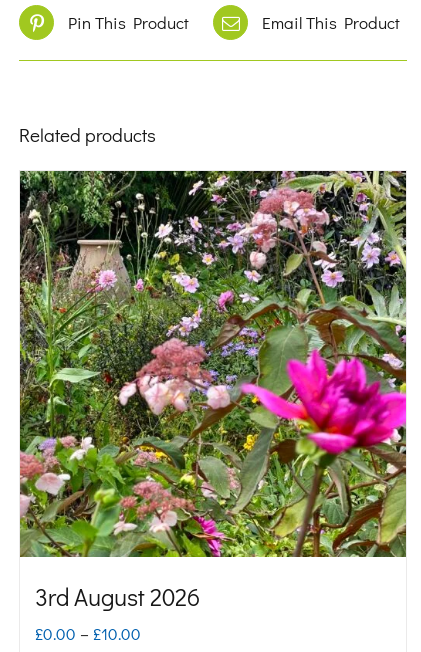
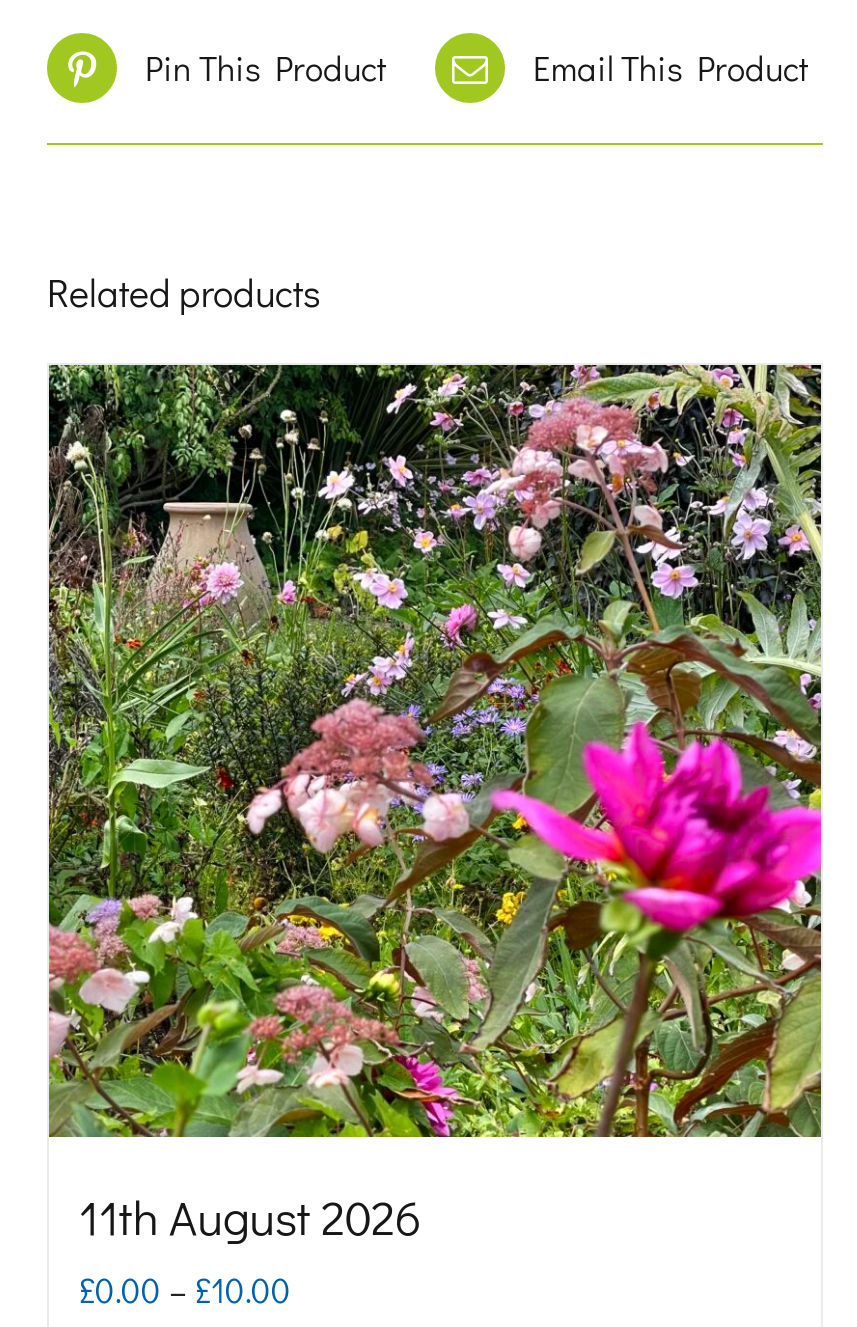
[35,581,200,612] 3rd August 2026 -> [79,1186,421,1248] 11th August 2026

